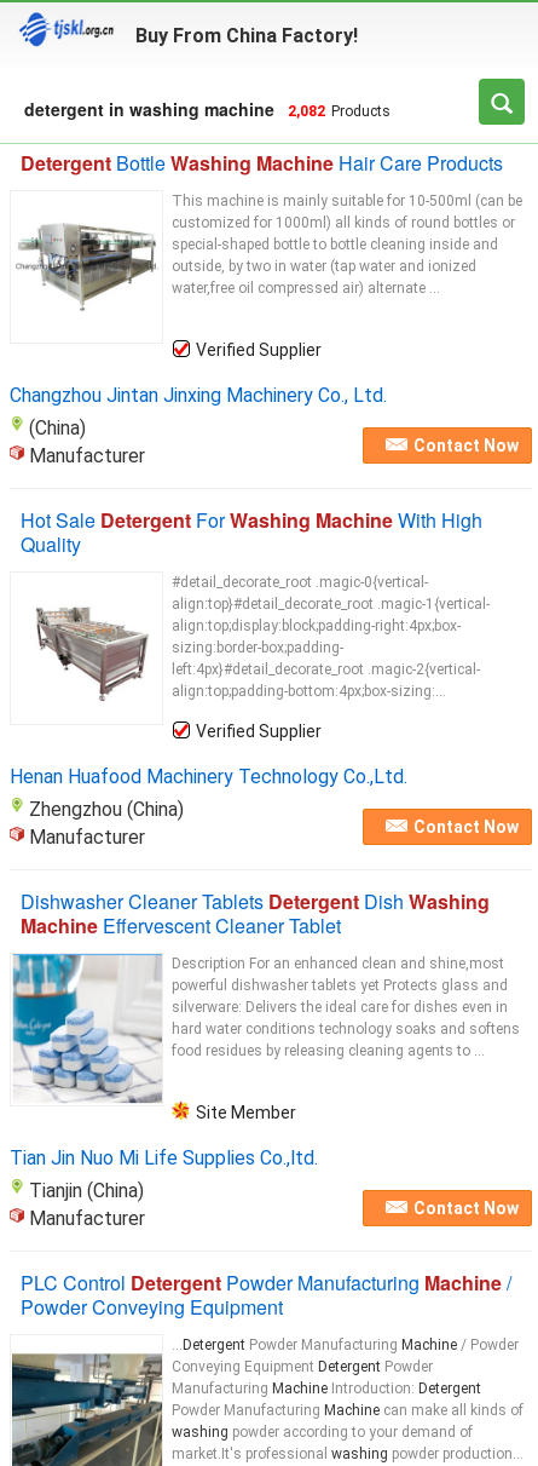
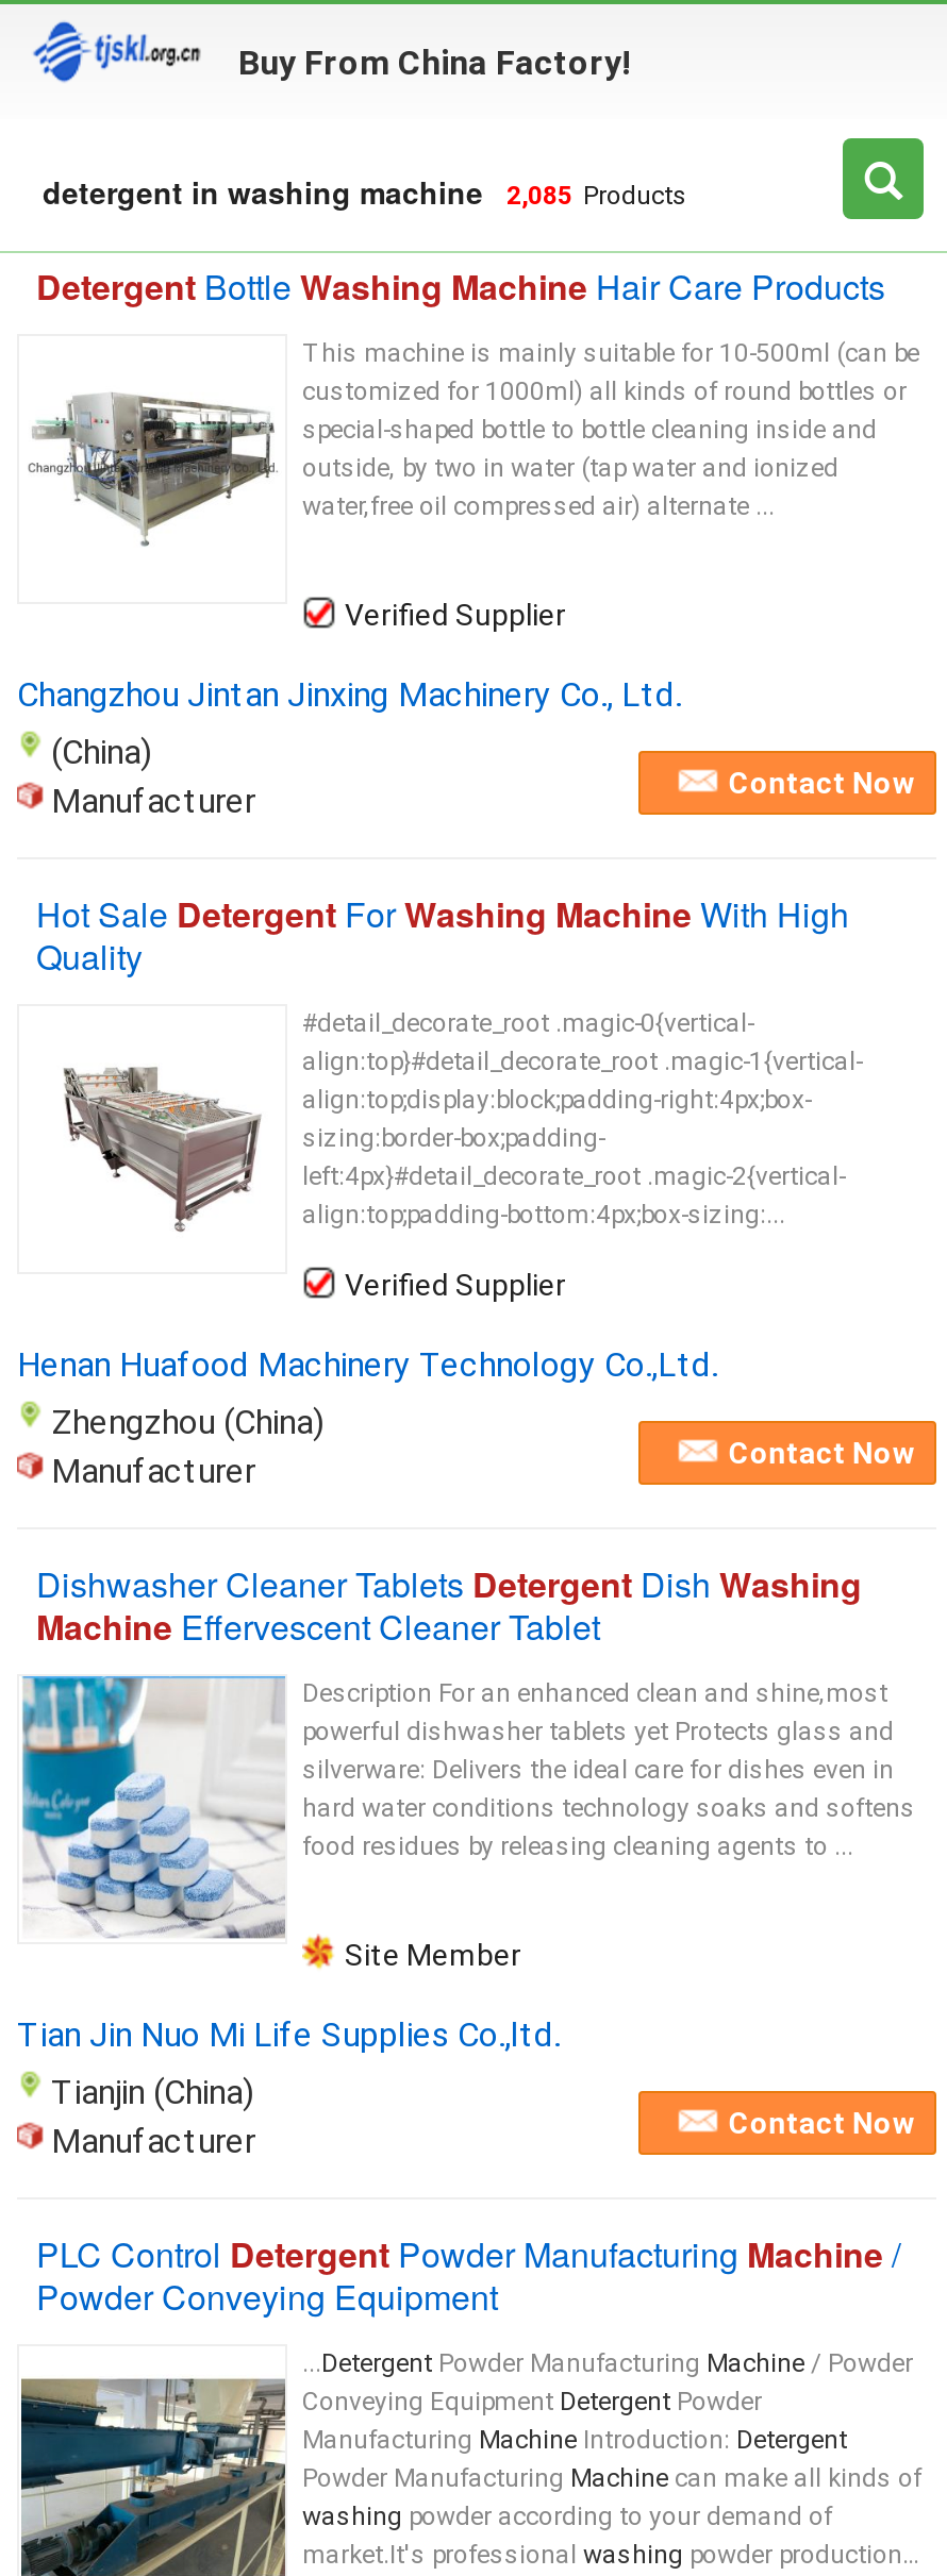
[24,97,391,121] detergent in washing machine 2,082 Products -> [43,170,687,213] detergent in washing machine 2,085 Products

